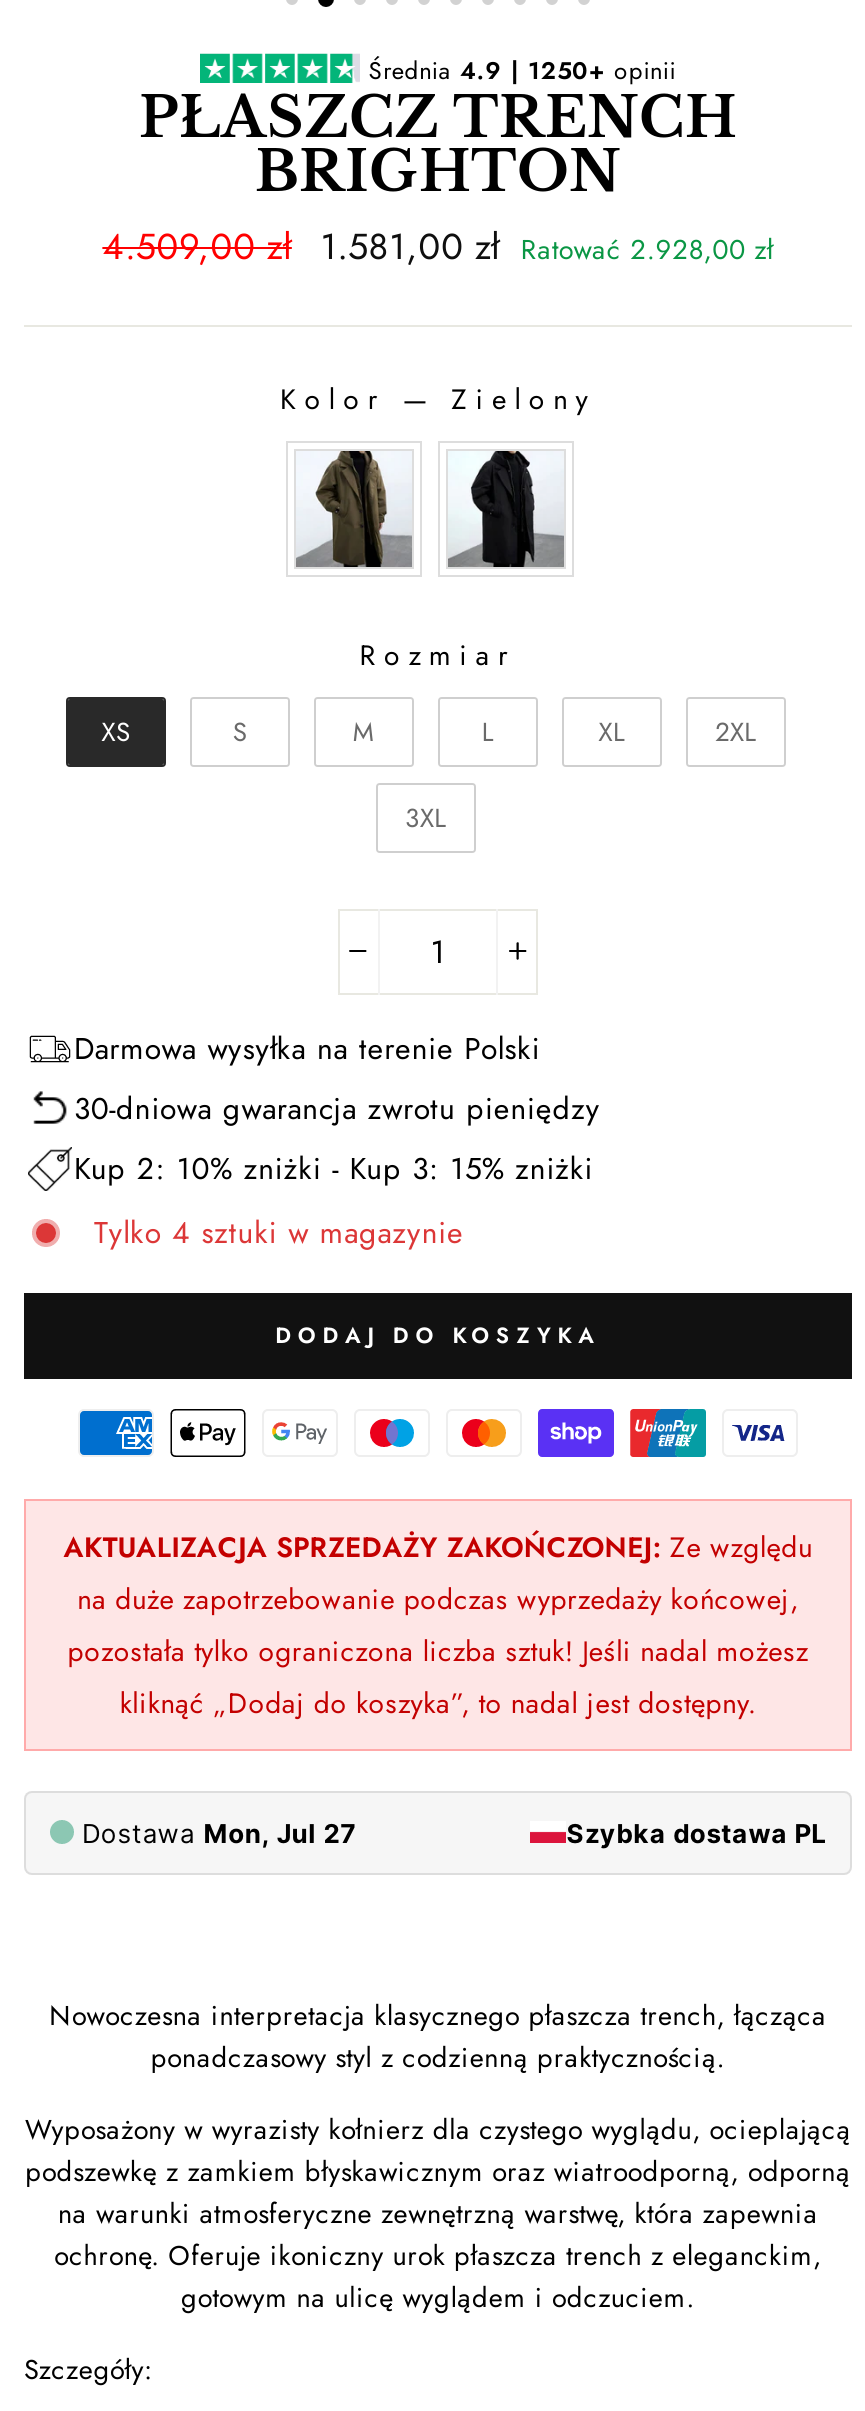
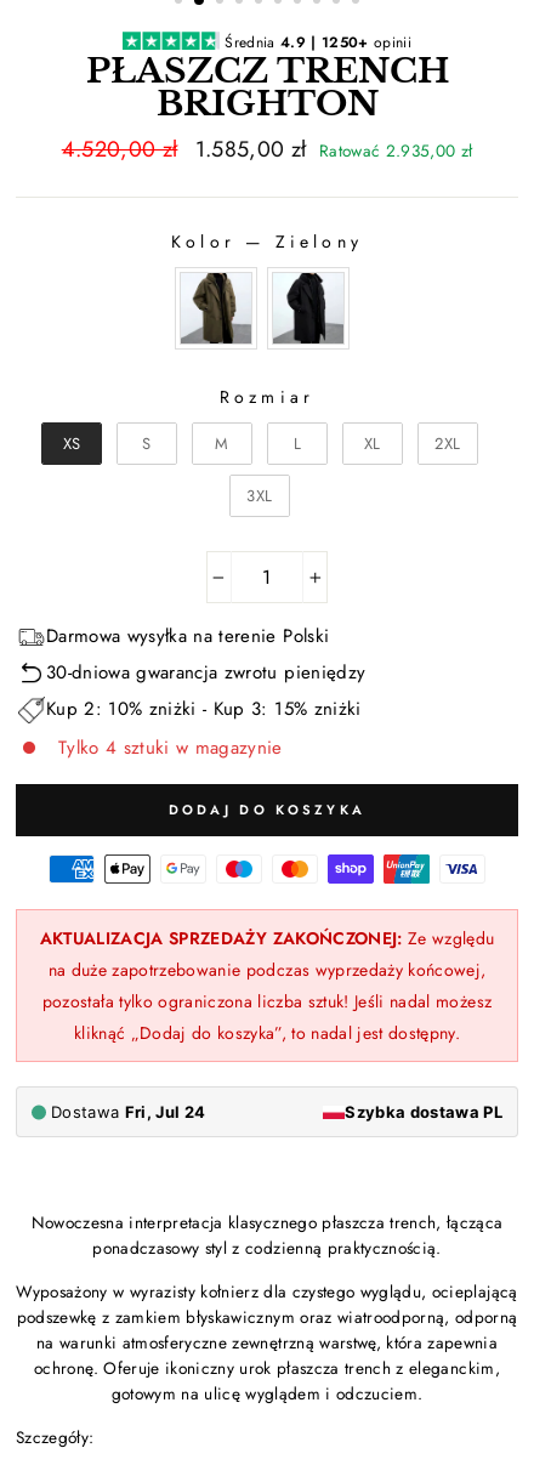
[102,220,774,272] 4.509,00 zł 1.581,00 zł Ratować 2.928,00 zł -> [62,134,472,165] 4.520,00 zł 1.585,00 zł Ratować 2.935,00 zł
[82,1816,357,1848] Dostawa Mon, Jul 27 -> [51,1102,206,1122] Dostawa Fri, Jul 24

